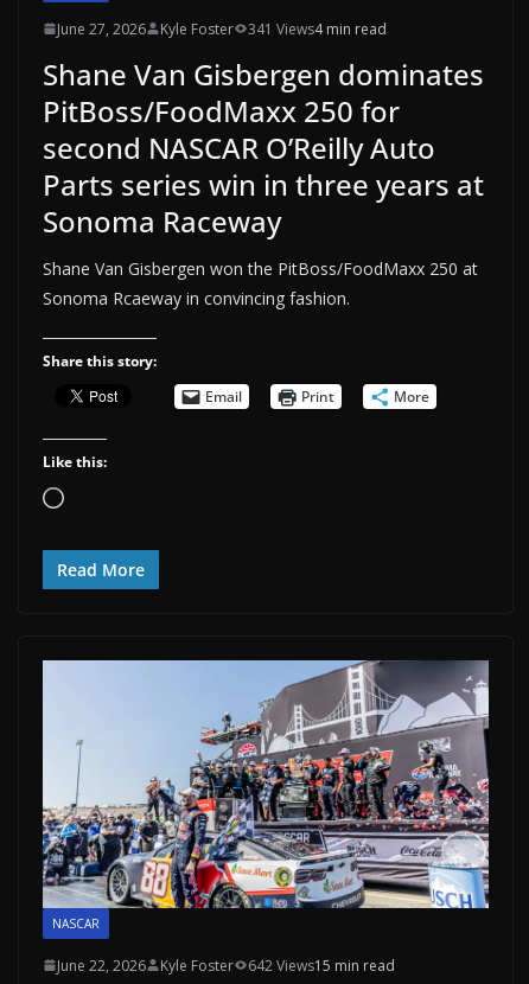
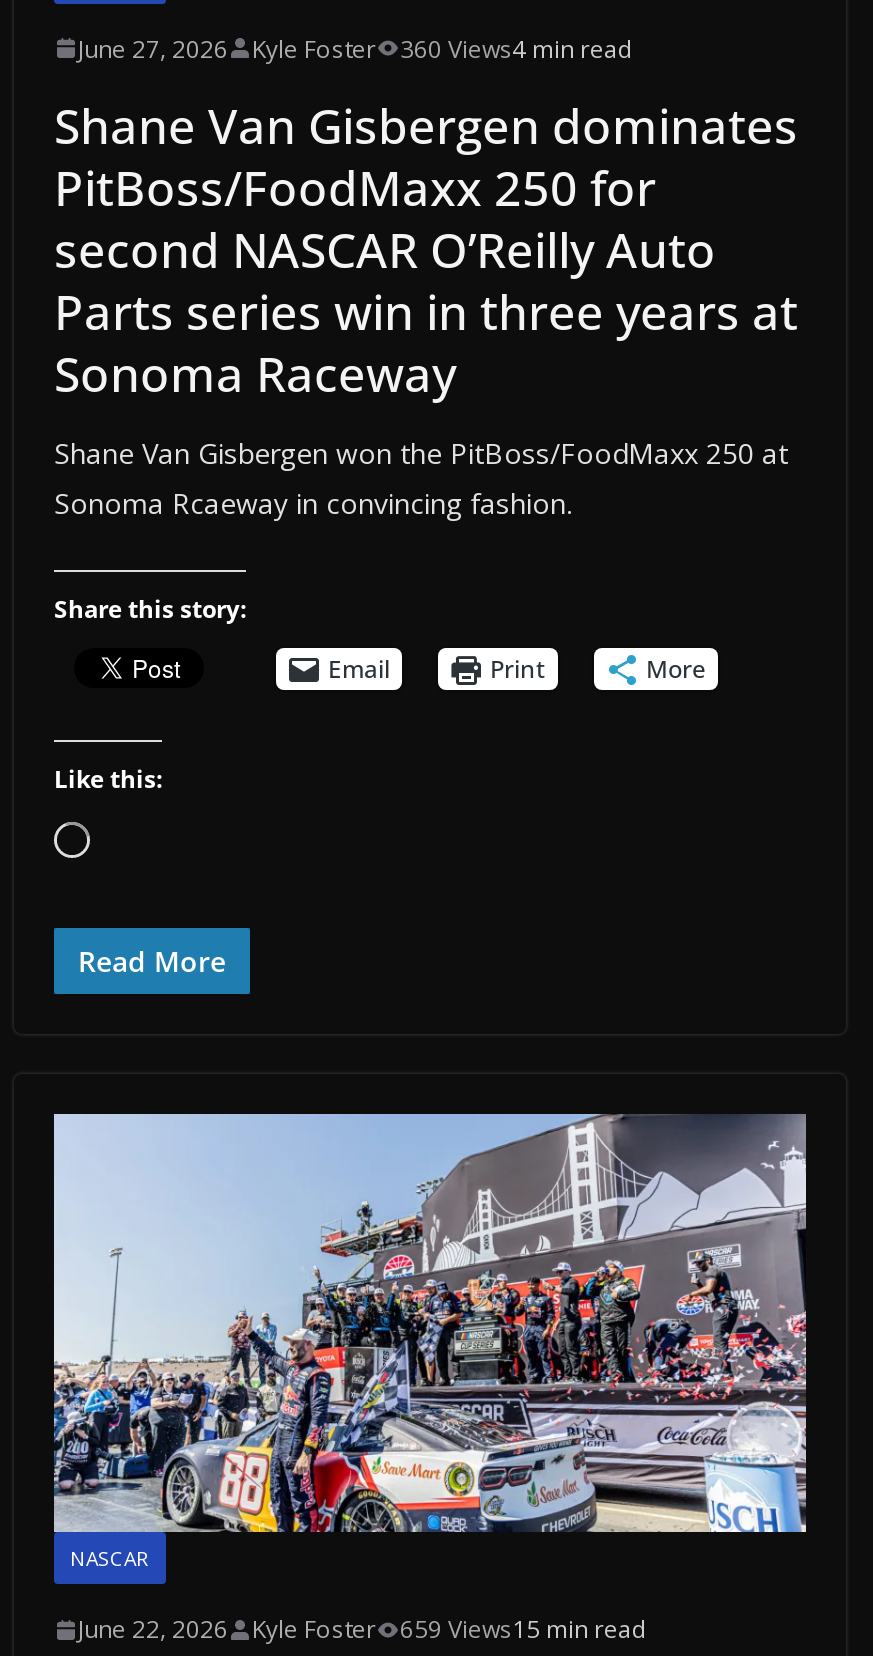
[248,18,387,39] 341 Views4 min read -> [400,31,634,65] 360 Views4 min read
[248,955,395,975] 642 Views15 min read -> [400,1612,648,1646] 659 Views15 min read

